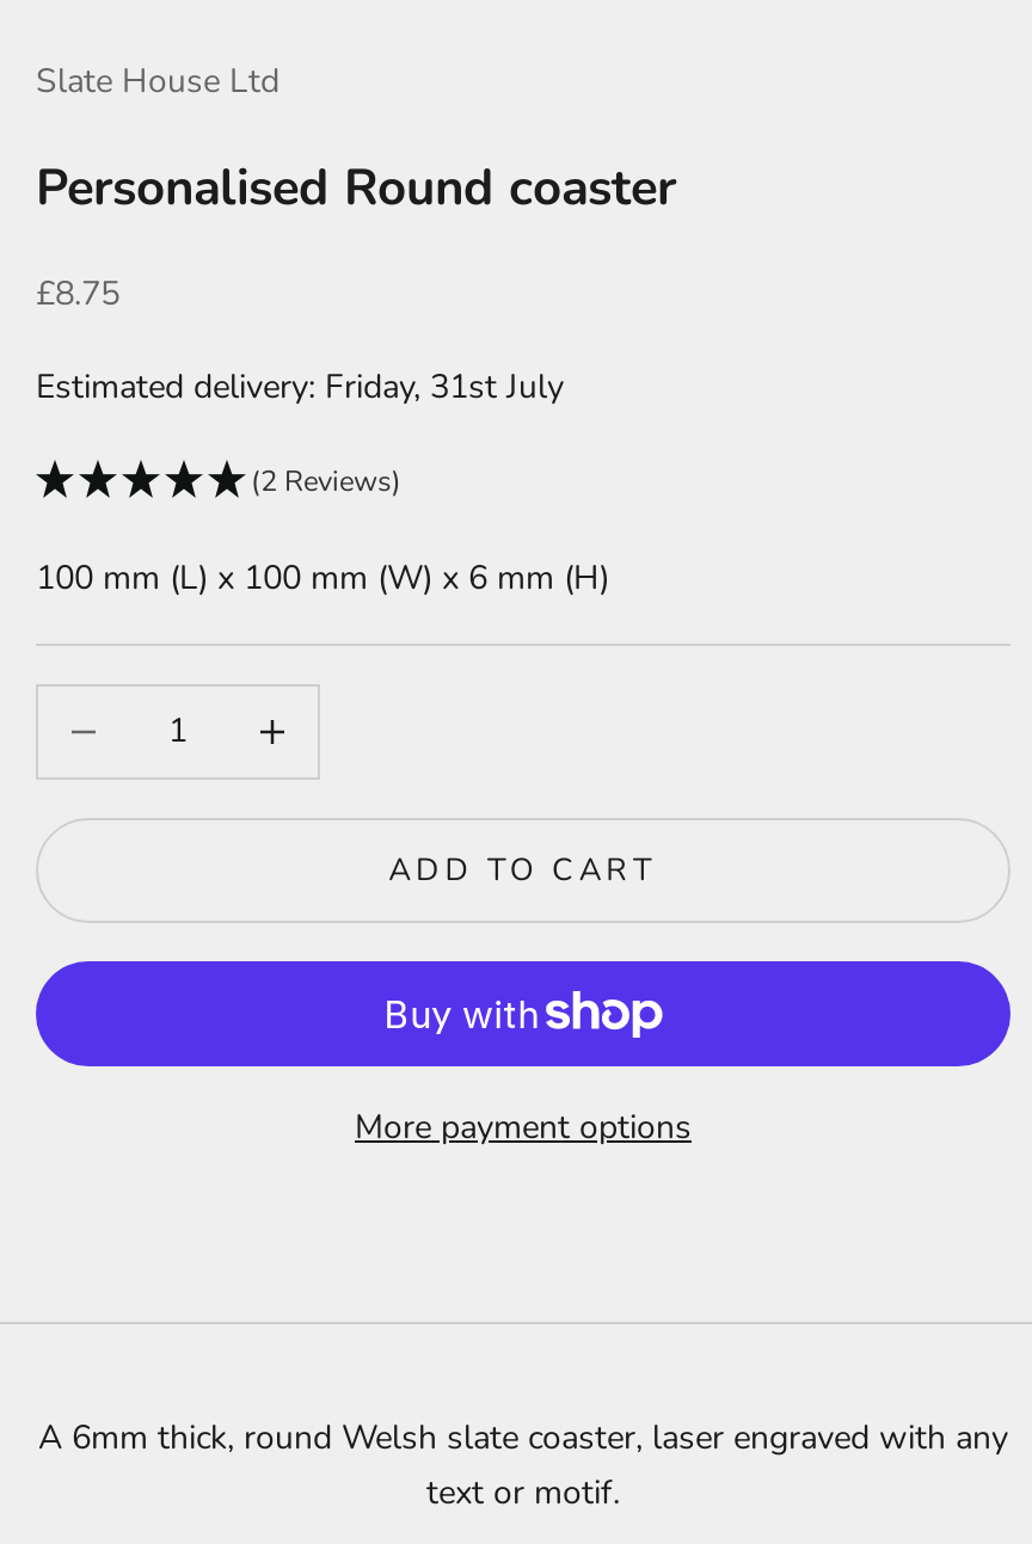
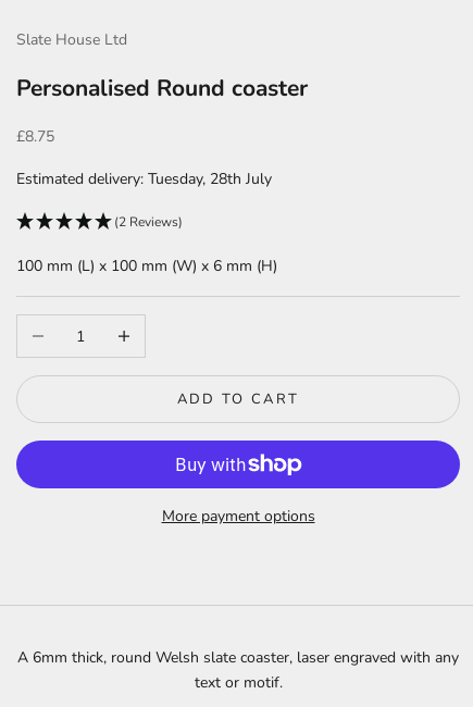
[36,364,564,409] Estimated delivery: Friday, 31st July -> [16,168,272,189] Estimated delivery: Tuesday, 28th July

